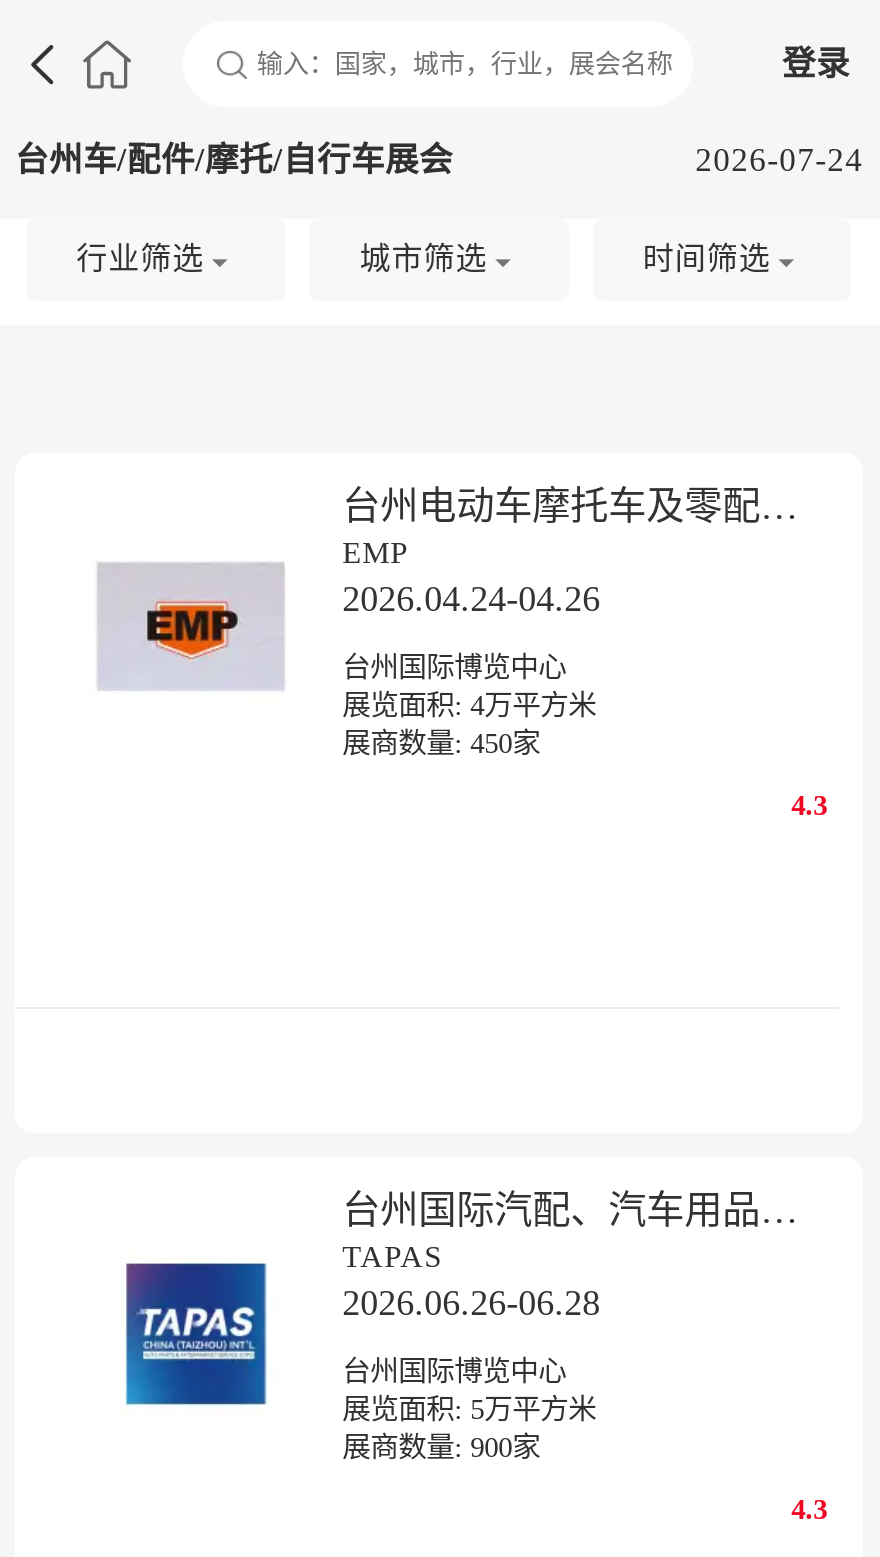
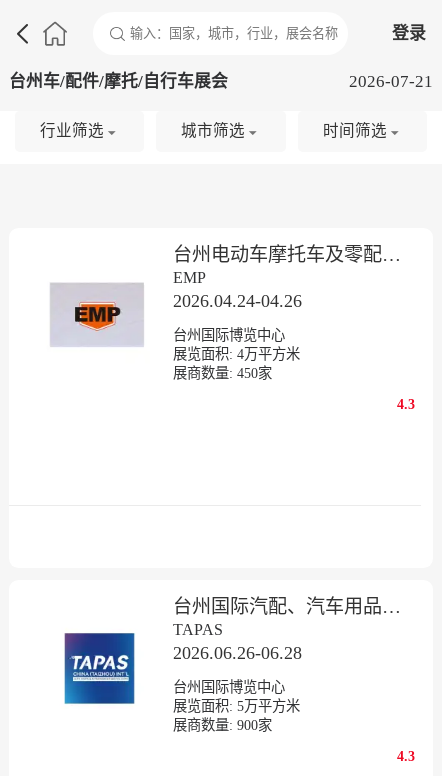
[695,140,863,178] 2026-07-24 -> [349,72,433,91] 2026-07-21

